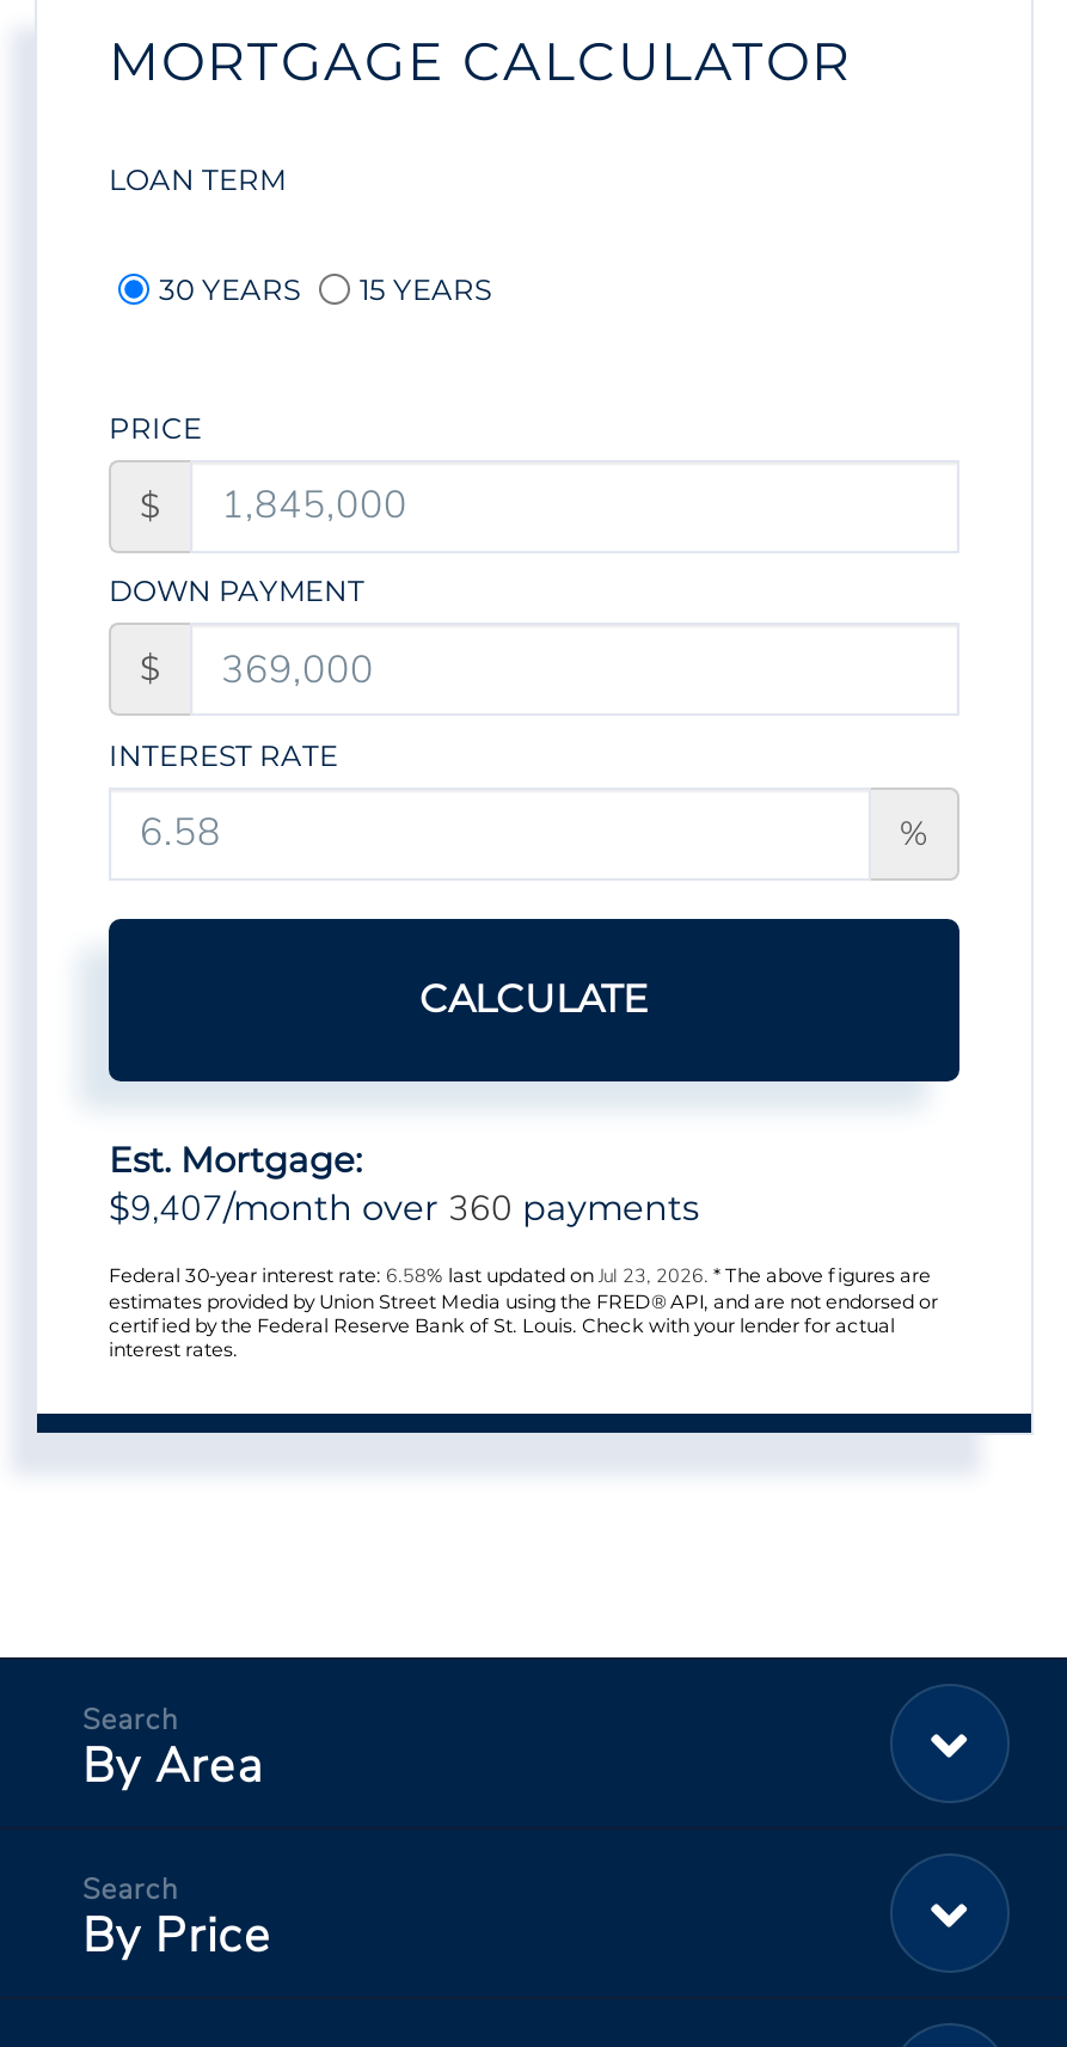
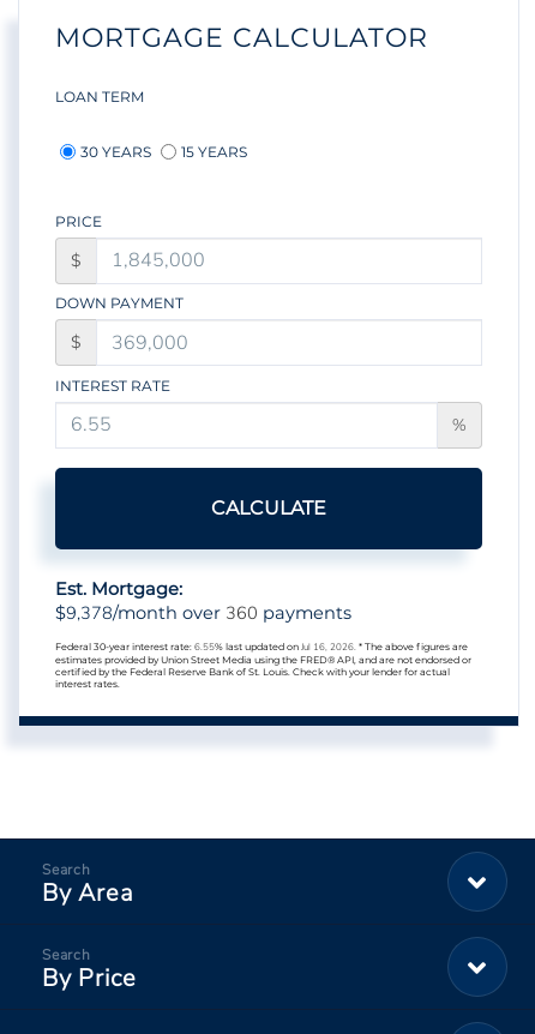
[109,1185,699,1233] $9,407/month over 360 payments -> [55,601,351,625] $9,378/month over 360 payments
[109,1264,931,1290] Federal 30-year interest rate: 6.58% last updated on Jul 23, 2026. * The above figures are -> [55,641,468,654] Federal 30-year interest rate: 6.55% last updated on Jul 16, 2026. * The above figures are

